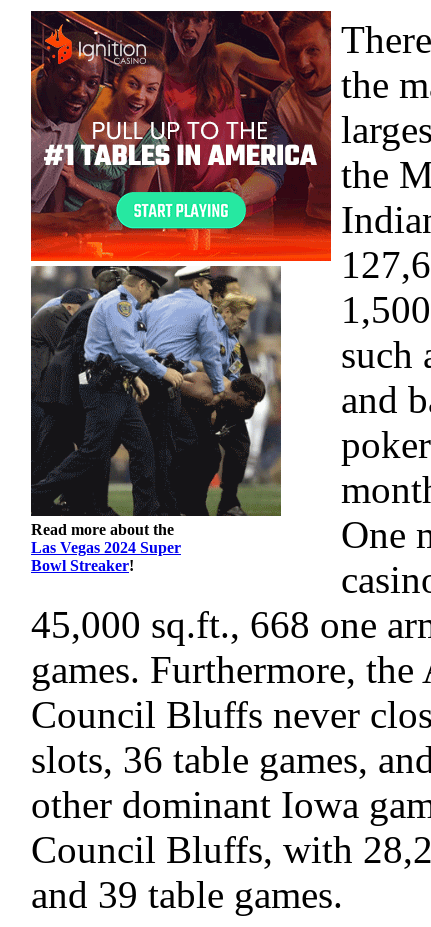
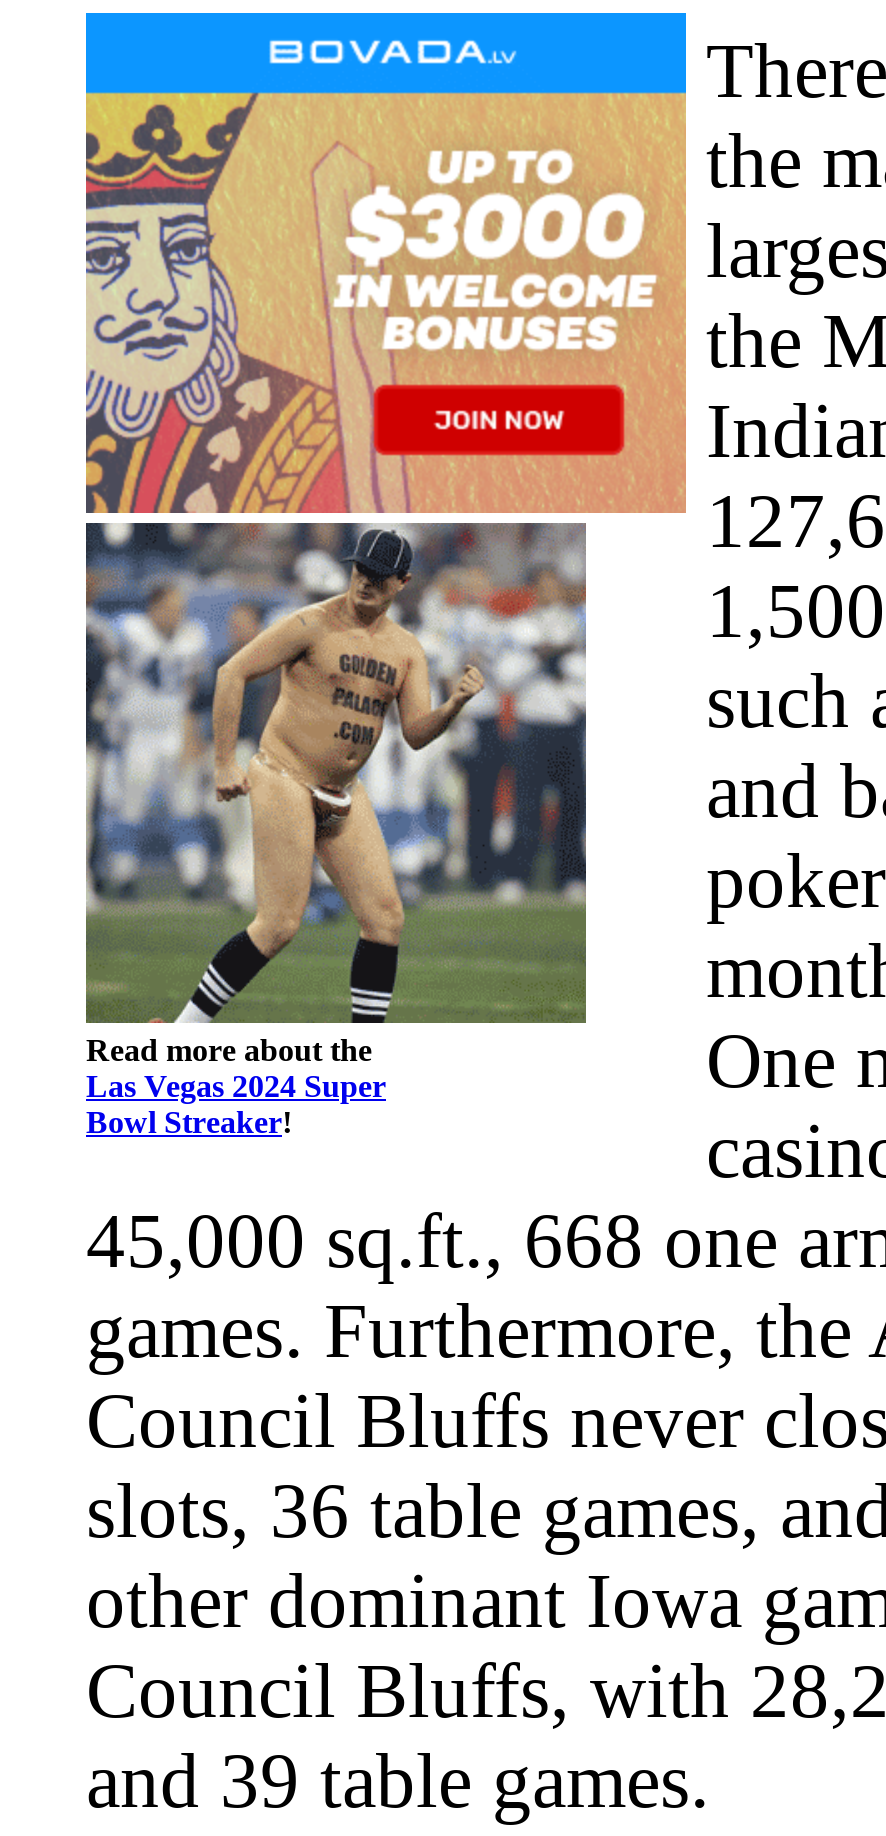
[30,10,332,517] [image] -> [84,11,688,1025] [image]

